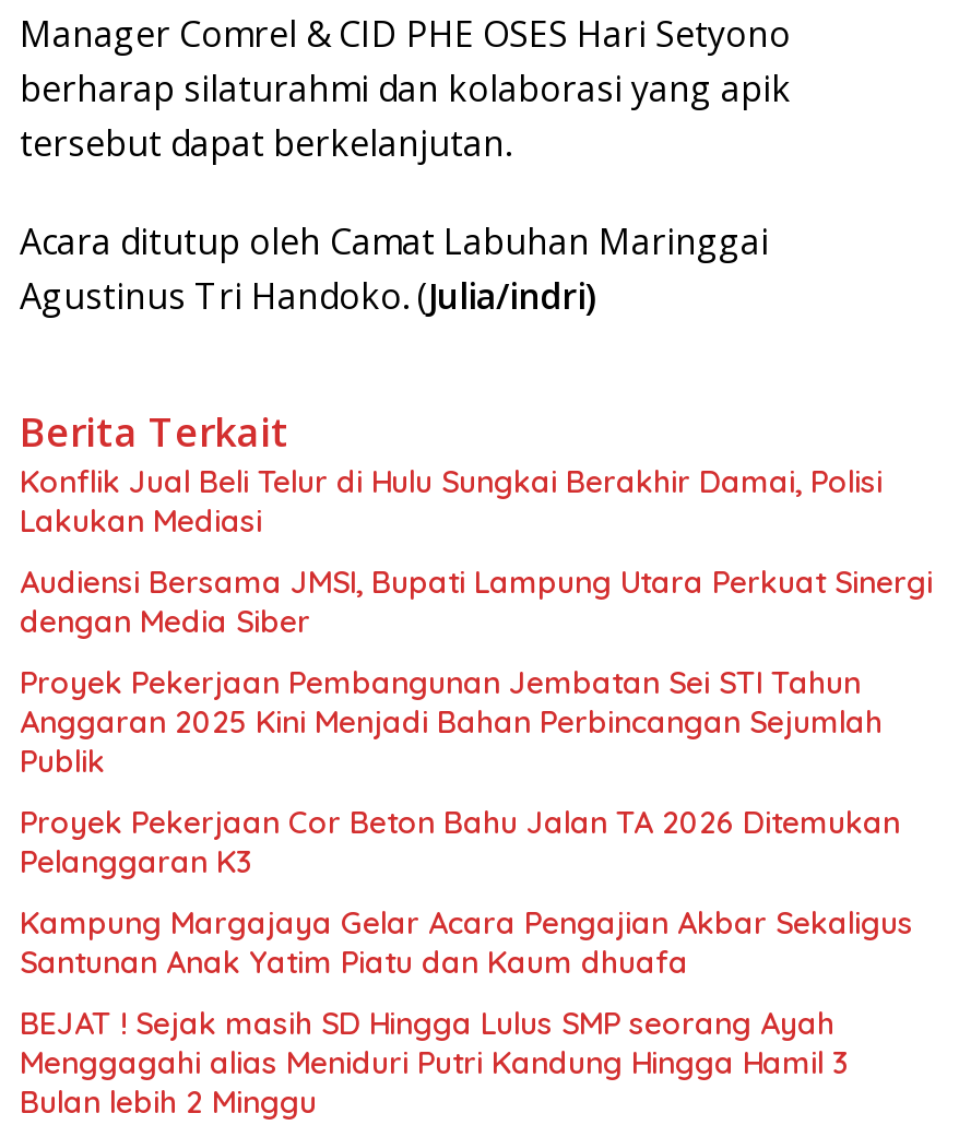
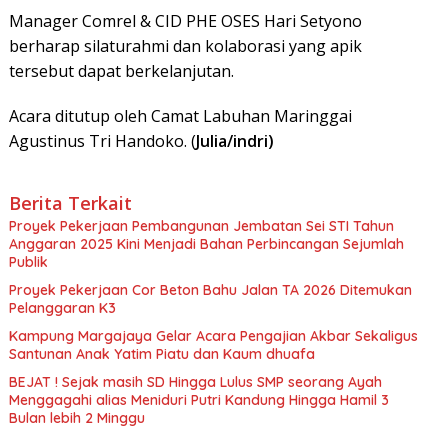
[20,463,933,642] Konflik Jual Beli Telur di Hulu Sungkai Berakhir Damai, Polisi | Lakukan Mediasi | Audiensi Bersama JMSI, Bupati Lampung Utara Perkuat Sinergi | dengan Media Siber -> none

